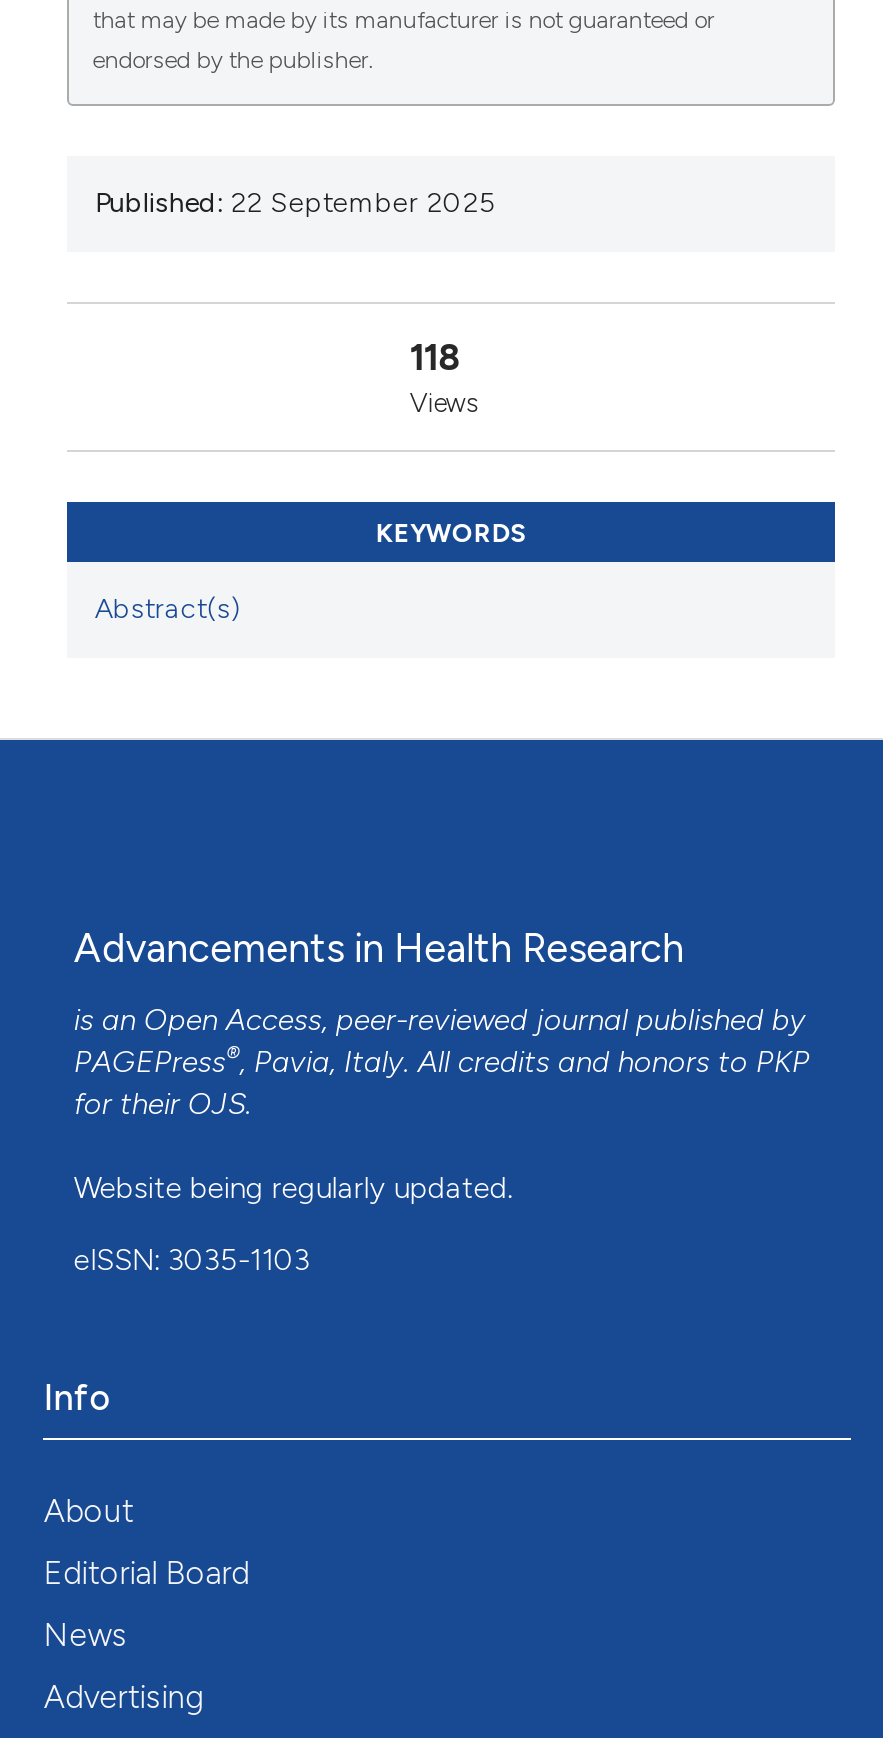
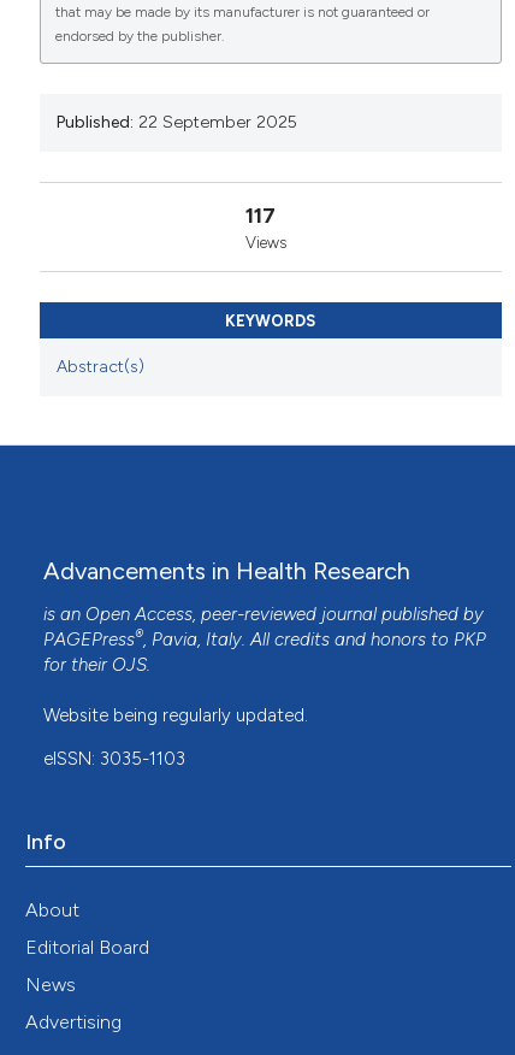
[410,337,460,381] 118 -> [246,203,276,229] 117

